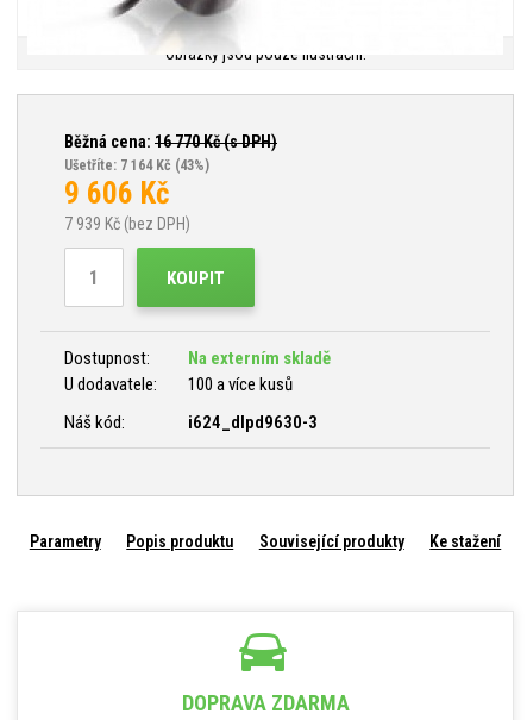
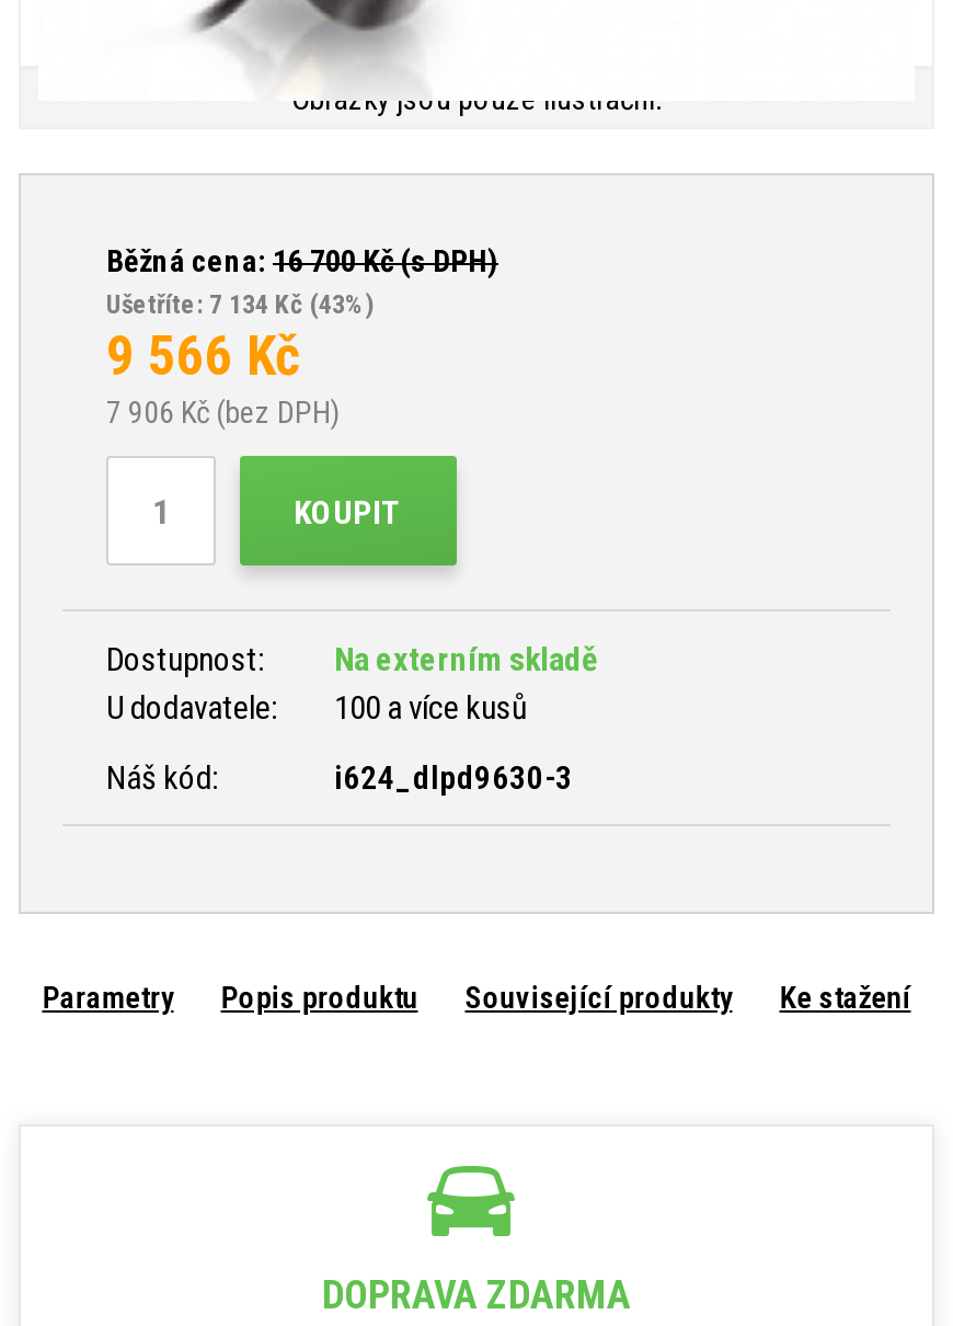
[64,132,277,151] Běžná cena: 16 770Kč (s DPH) -> [106,243,498,278] Běžná cena: 16 700Kč (s DPH)
[64,157,209,174] Ušetříte: 7 164 Kč (43%) -> [106,289,374,320] Ušetříte: 7 134 Kč (43%)
[64,176,170,211] 9 606 Kč -> [106,324,301,388] 9 566 Kč
[64,214,190,233] 7 939 Kč (bez DPH) -> [106,395,338,430] 7 906 Kč (bez DPH)

